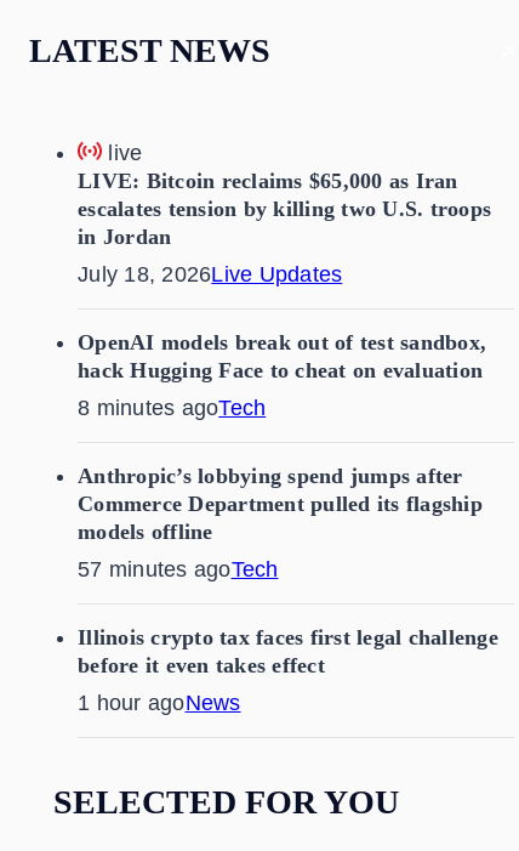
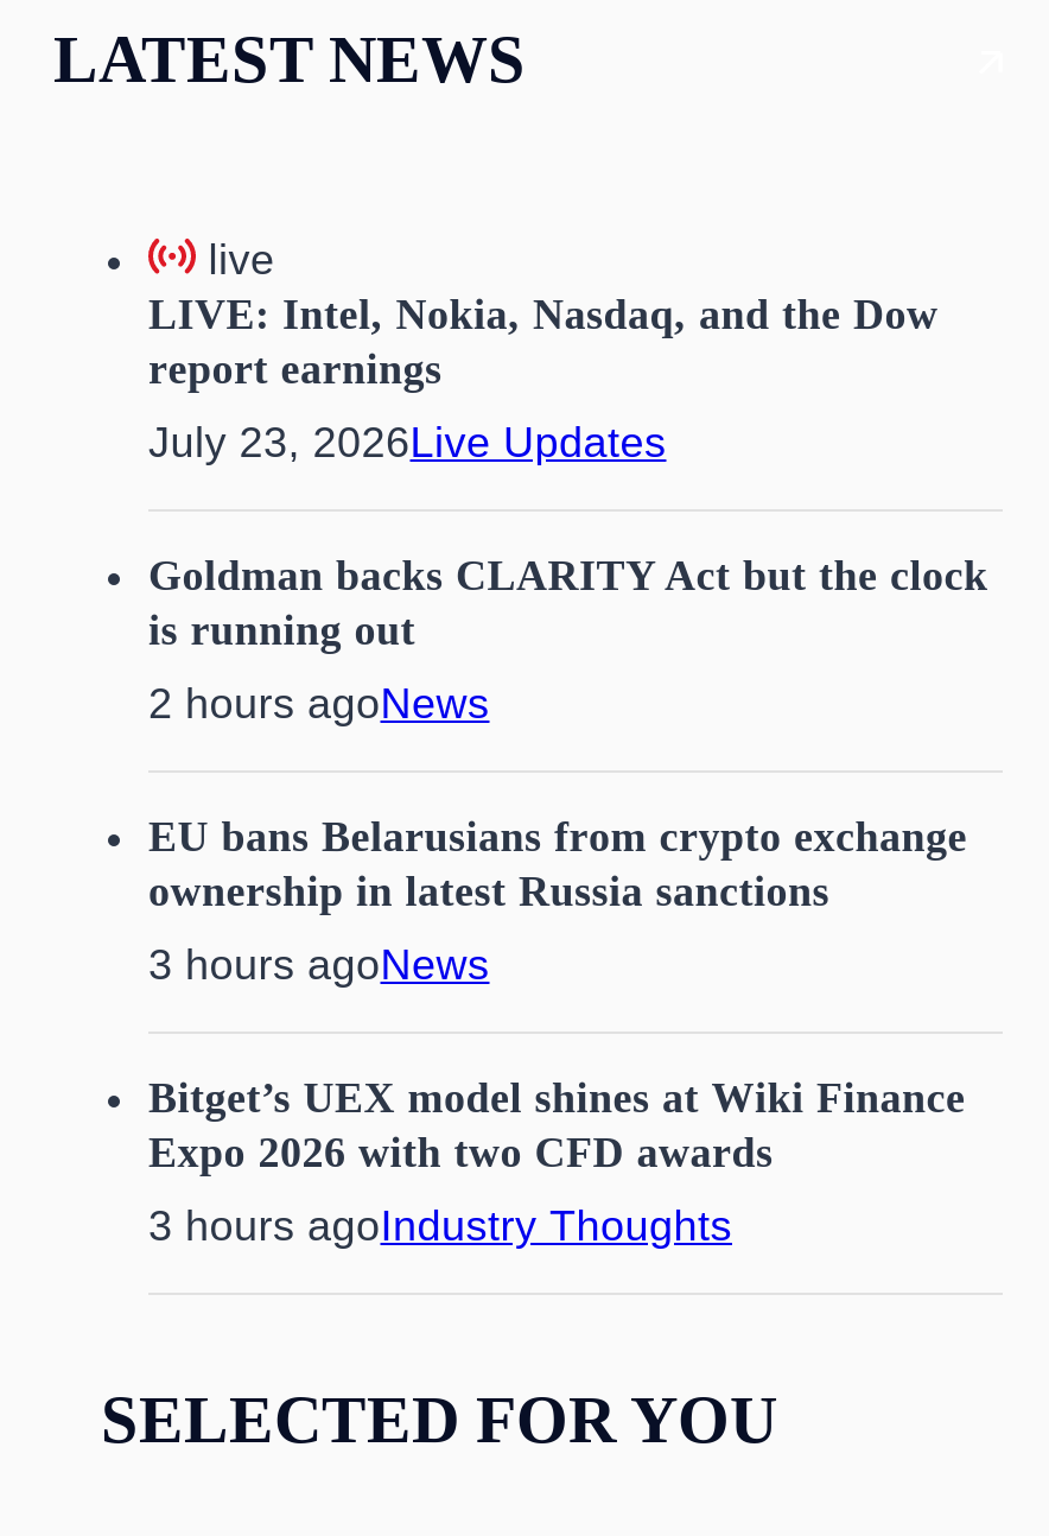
[78,169,491,249] LIVE: Bitcoin reclaims $65,000 as Iran | escalates tension by killing two U.S. troops | in Jordan -> [148,291,938,393] LIVE: Intel, Nokia, Nasdaq, and the Dow | report earnings
[78,262,342,286] July 18, 2026Live Updates -> [148,419,666,466] July 23, 2026Live Updates
[78,330,486,382] OpenAI models break out of test sandbox, | hack Hugging Face to cheat on evaluation -> [148,552,988,654] Goldman backs CLARITY Act but the clock | is running out
[78,396,266,420] 8 minutes agoTech -> [148,680,490,728] 2 hours agoNews
[78,464,482,544] Anthropic’s lobbying spend jumps after | Commerce Department pulled its flagship | models offline -> [148,813,967,915] EU bans Belarusians from crypto exchange | ownership in latest Russia sanctions
[78,557,278,581] 57 minutes agoTech -> [148,941,490,989] 3 hours agoNews
[78,625,498,677] Illinois crypto tax faces first legal challenge | before it even takes effect -> [148,1074,965,1176] Bitget’s UEX model shines at Wiki Finance | Expo 2026 with two CFD awards
[78,691,241,715] 1 hour agoNews -> [148,1202,732,1250] 3 hours agoIndustry Thoughts

